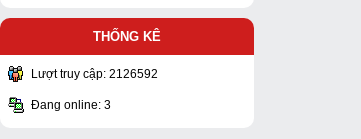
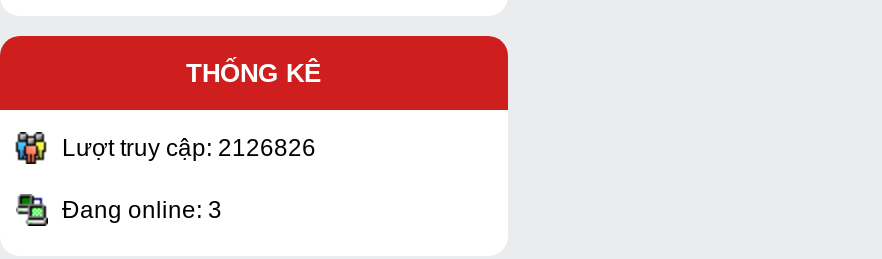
[31,67,158,81] Lượt truy cập: 2126592 -> [62,134,316,162] Lượt truy cập: 2126826

